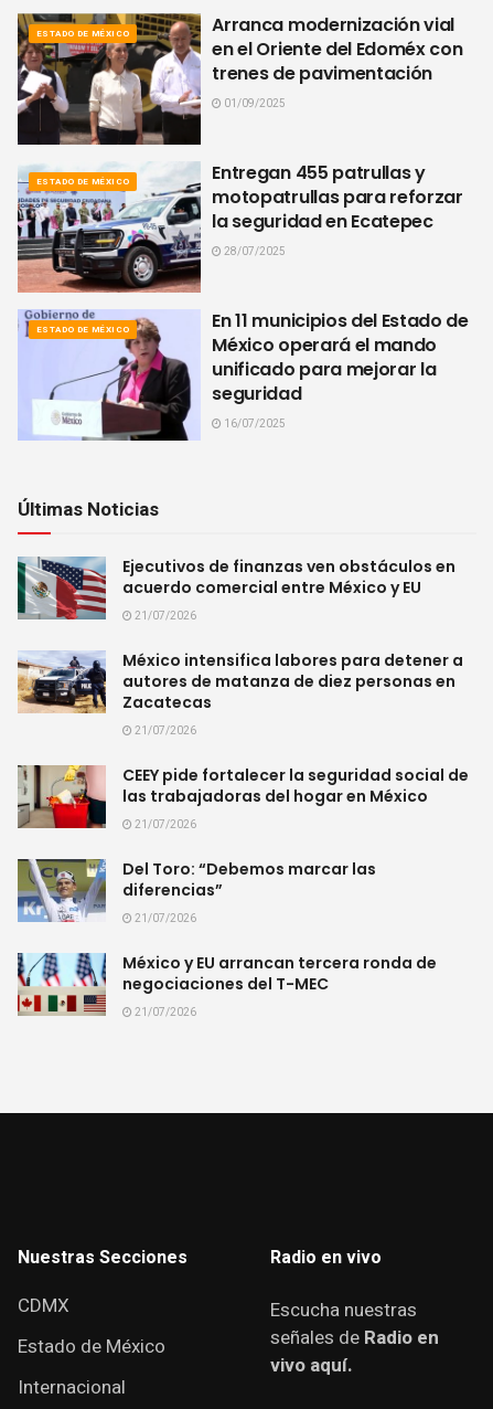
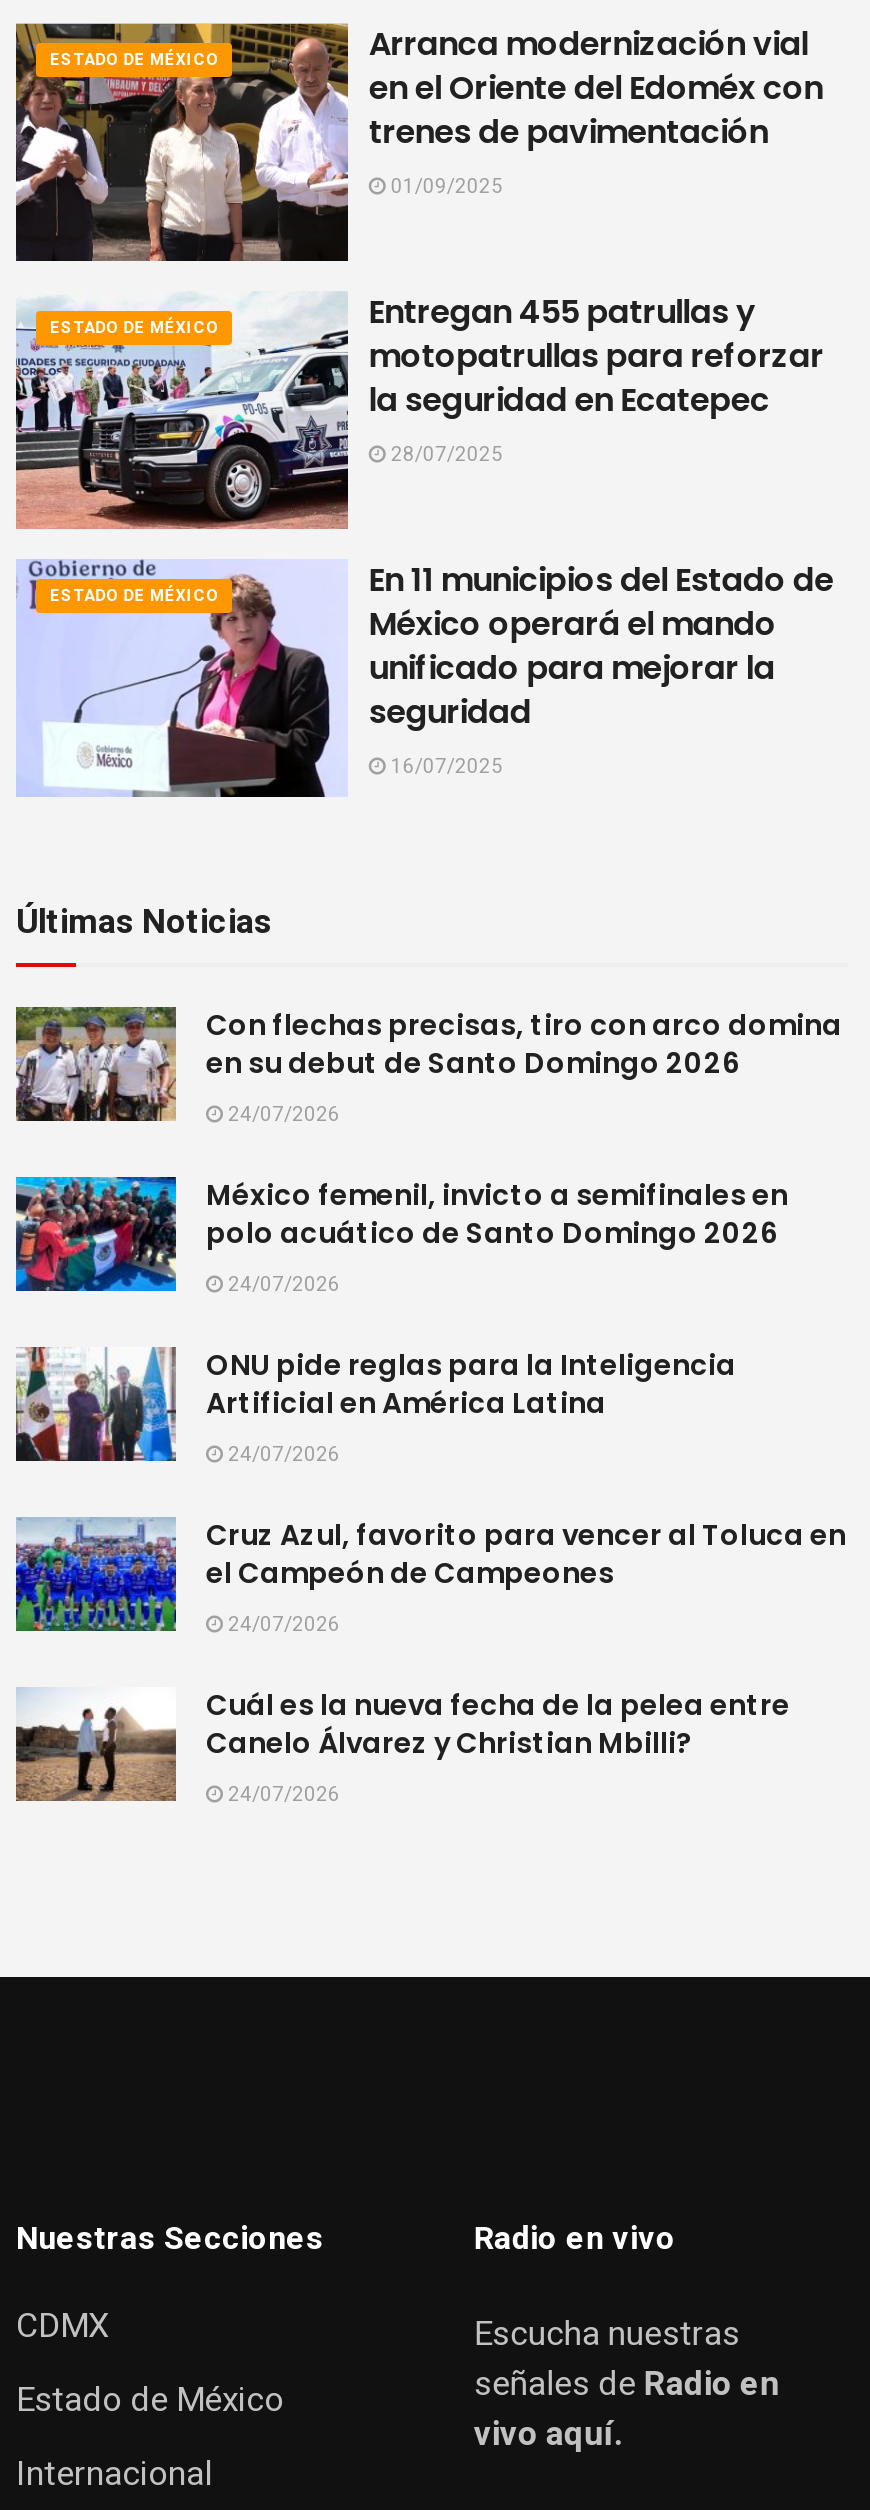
[17,555,456,624] [image] | Ejecutivos de finanzas ven obstáculos en | acuerdo comercial entre México y EU | 21/07/2026 -> [14,1005,842,1129] [image] | Con flechas precisas, tiro con arco domina | en su debut de Santo Domingo 2026 | 24/07/2026
[17,649,463,739] [image] | México intensifica labores para detener a | autores de matanza de diez personas en | Zacatecas | 21/07/2026 -> [14,1175,788,1299] [image] | México femenil, invicto a semifinales en | polo acuático de Santo Domingo 2026 | 24/07/2026
[19,764,469,832] [image] | CEEY pide fortalecer la seguridad social de | las trabajadoras del hogar en México | 21/07/2026 -> [16,1345,736,1469] [image] | ONU pide reglas para la Inteligencia | Artificial en América Latina | 24/07/2026
[17,858,376,926] [image] | Del Toro: “Debemos marcar las | diferencias” | 21/07/2026 -> [14,1515,846,1639] [image] | Cruz Azul, favorito para vencer al Toluca en | el Campeón de Campeones | 24/07/2026
[18,952,437,1020] [image] | México y EU arrancan tercera ronda de | negociaciones del T-MEC | 21/07/2026 -> [16,1685,790,1809] [image] | Cuál es la nueva fecha de la pelea entre | Canelo Álvarez y Christian Mbilli? | 24/07/2026

